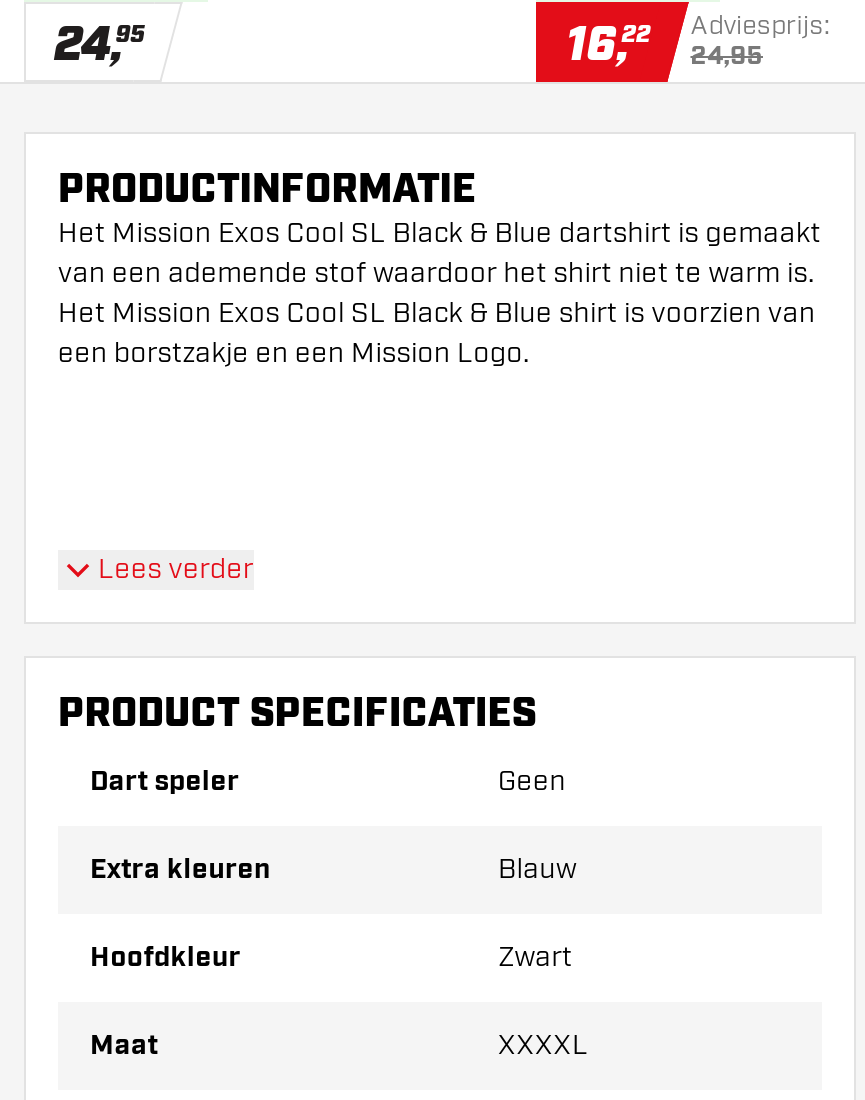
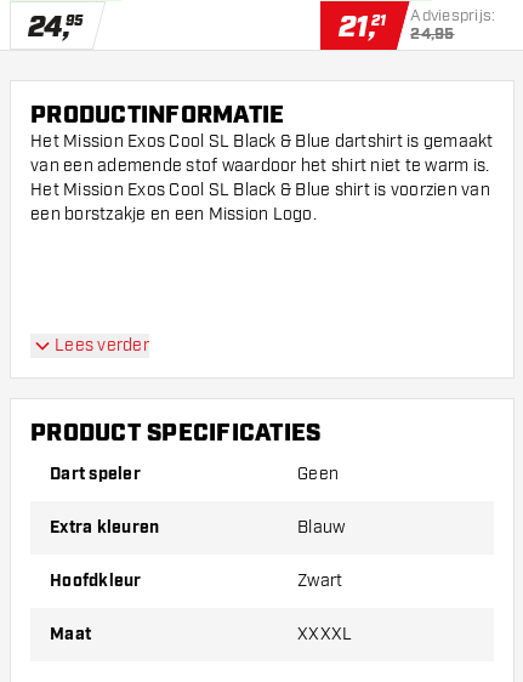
[566,14,630,78] 16, -> [339,8,376,47] 21,
[622,20,650,50] 22 -> [371,12,386,30] 21

